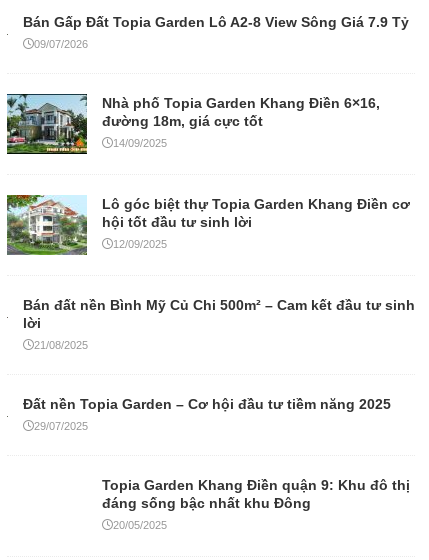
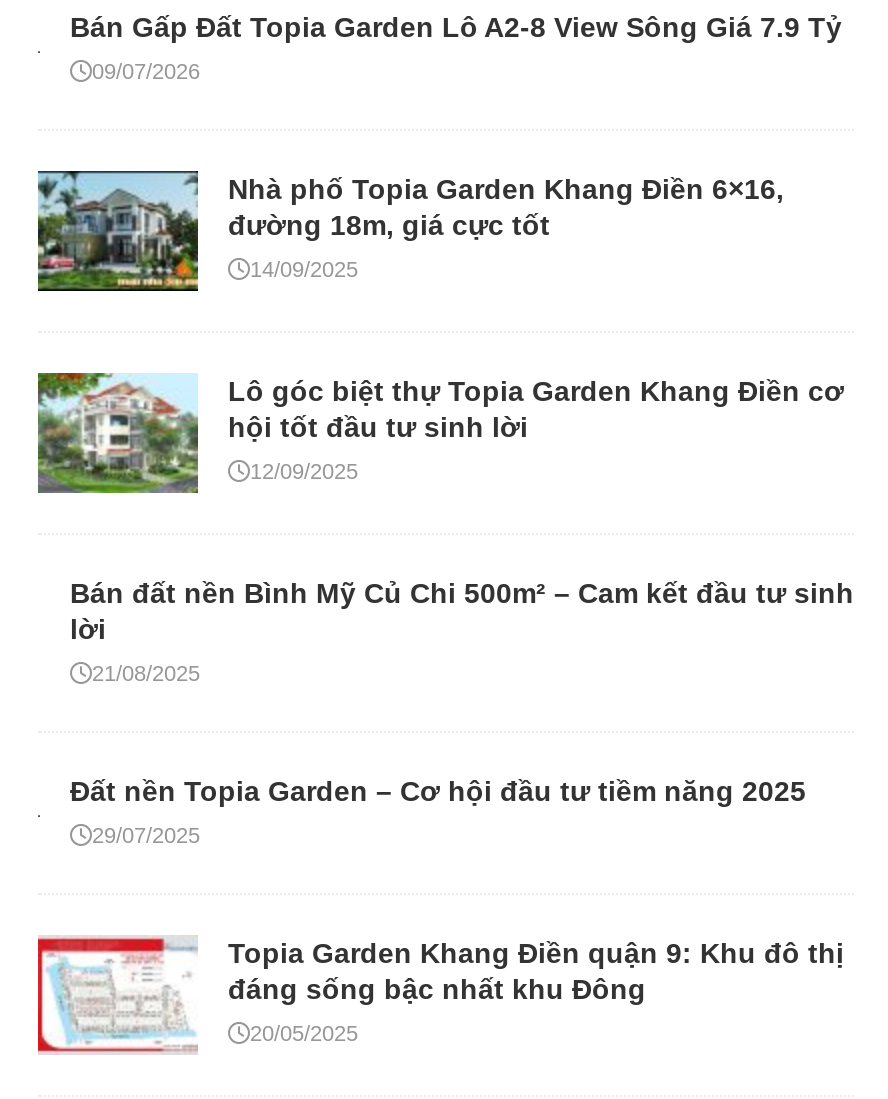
none -> [36,935,198,1055] [image]

